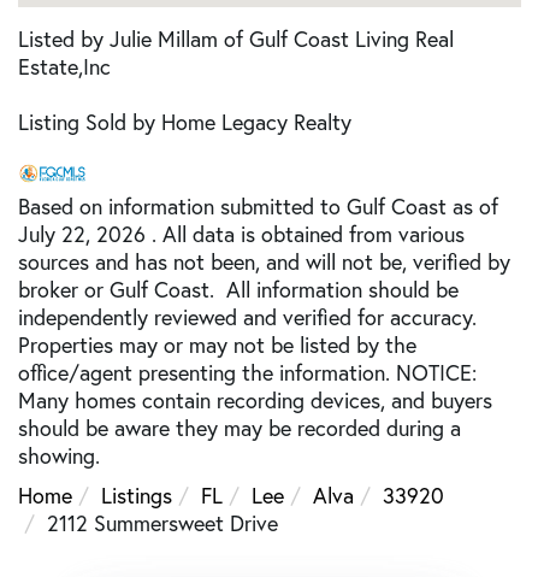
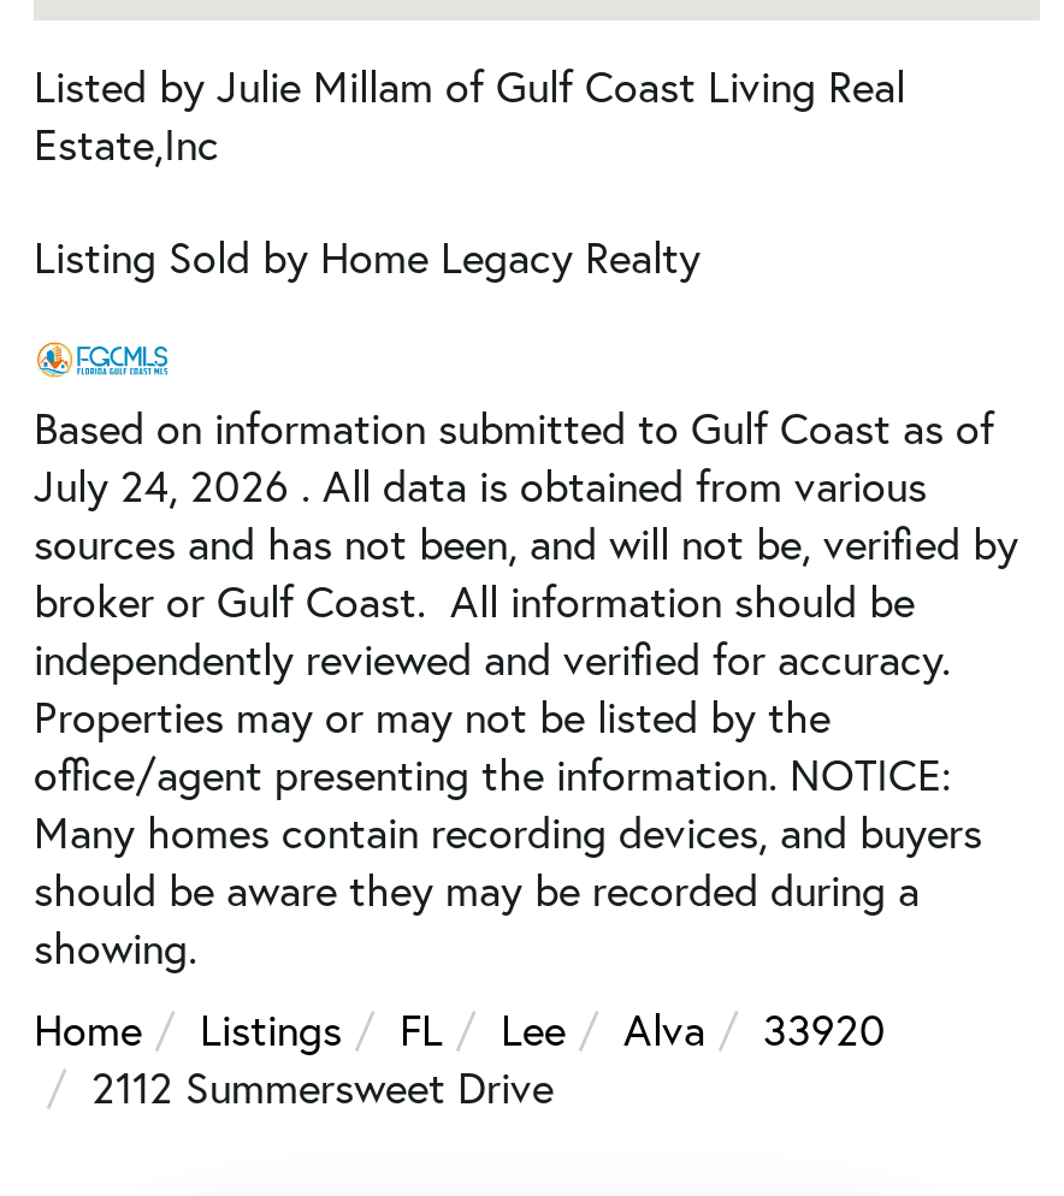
[18,220,465,248] July 22, 2026 . All data is obtained from various -> [34,456,927,514] July 24, 2026 . All data is obtained from various

